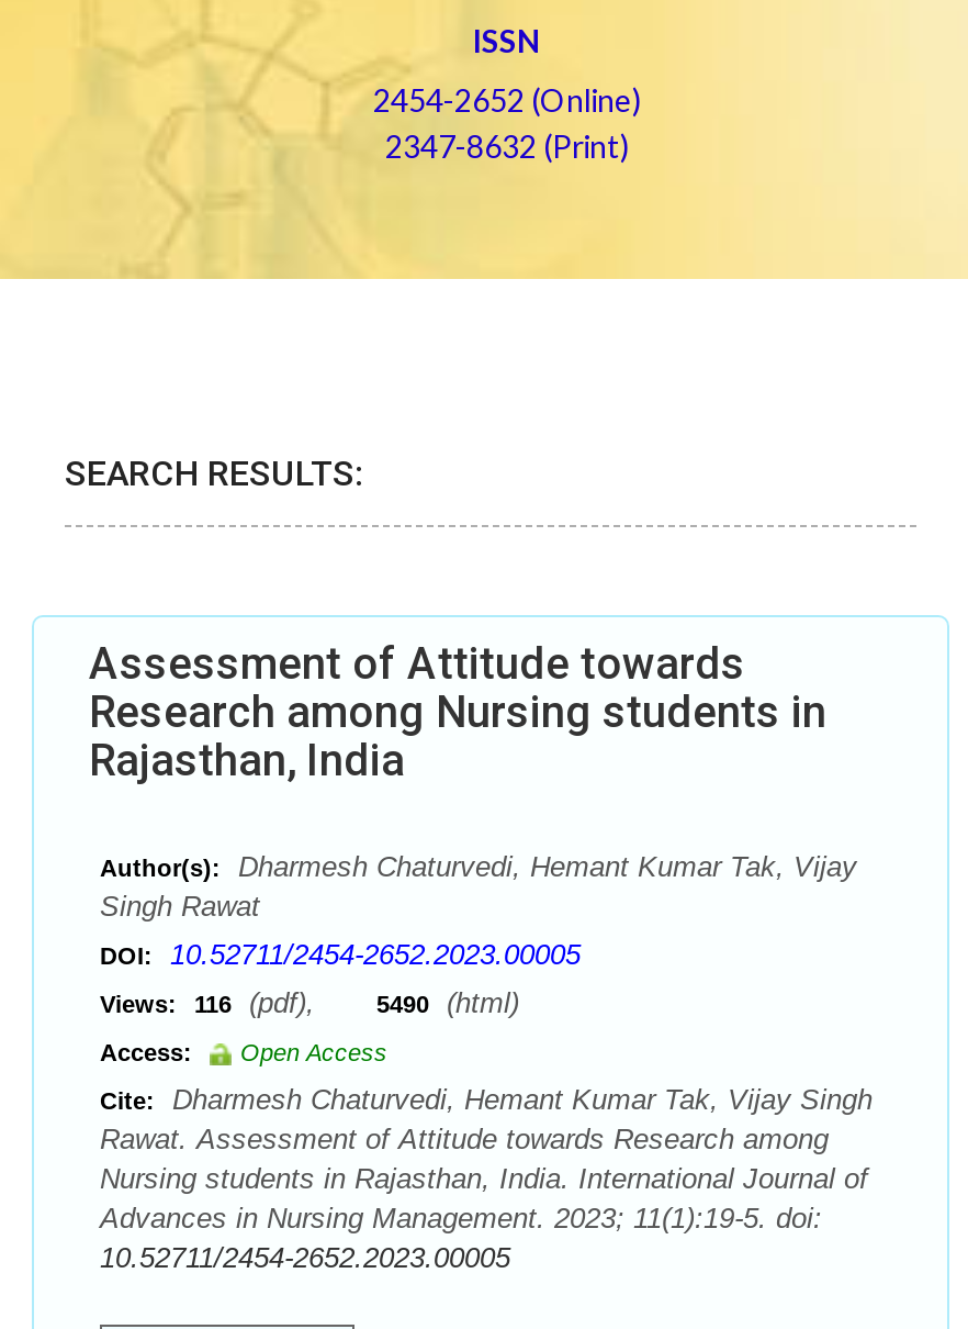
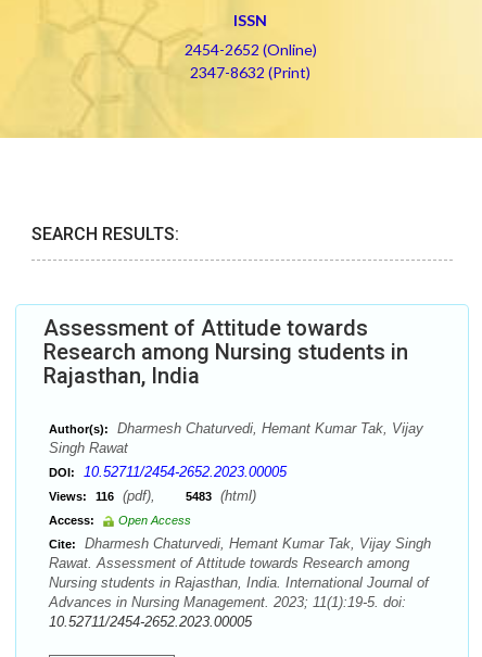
[100,986,519,1019] Views: 116 (pdf), 5490 (html) -> [49,488,256,504] Views: 116 (pdf), 5483 (html)

